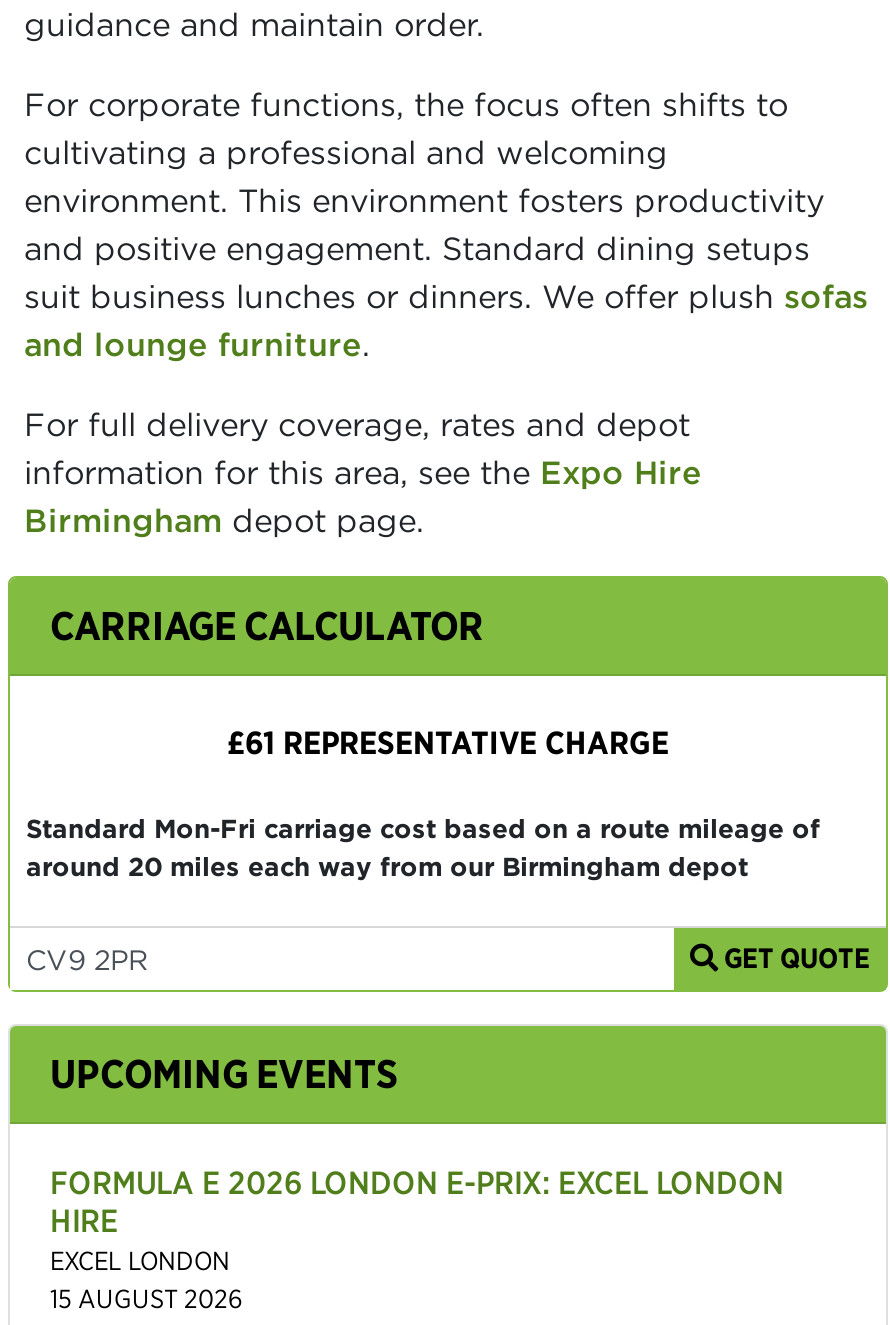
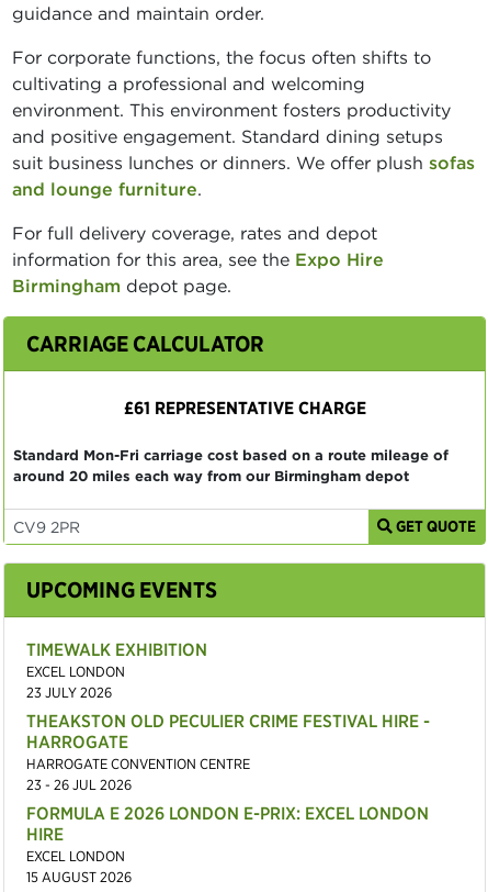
none -> [26,638,430,794] TIMEWALK EXHIBITION | EXCEL LONDON | 23 JULY 2026 | THEAKSTON OLD PECULIER CRIME FESTIVAL HIRE - | HARROGATE | HARROGATE CONVENTION CENTRE | 23 - 26 JUL 2026

